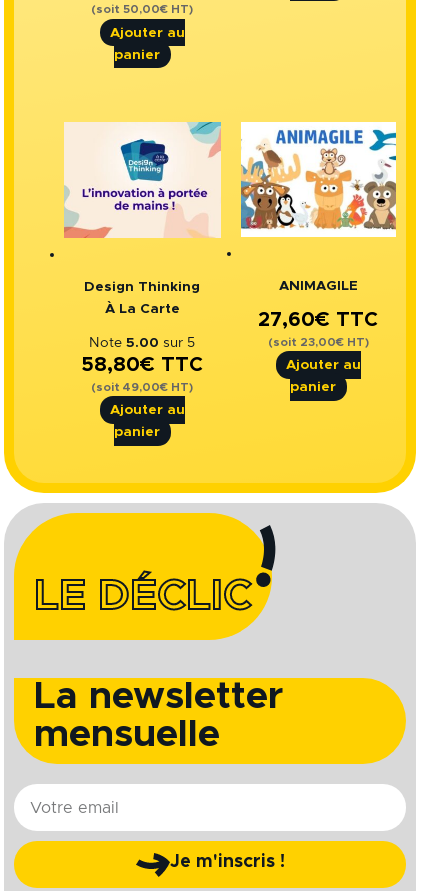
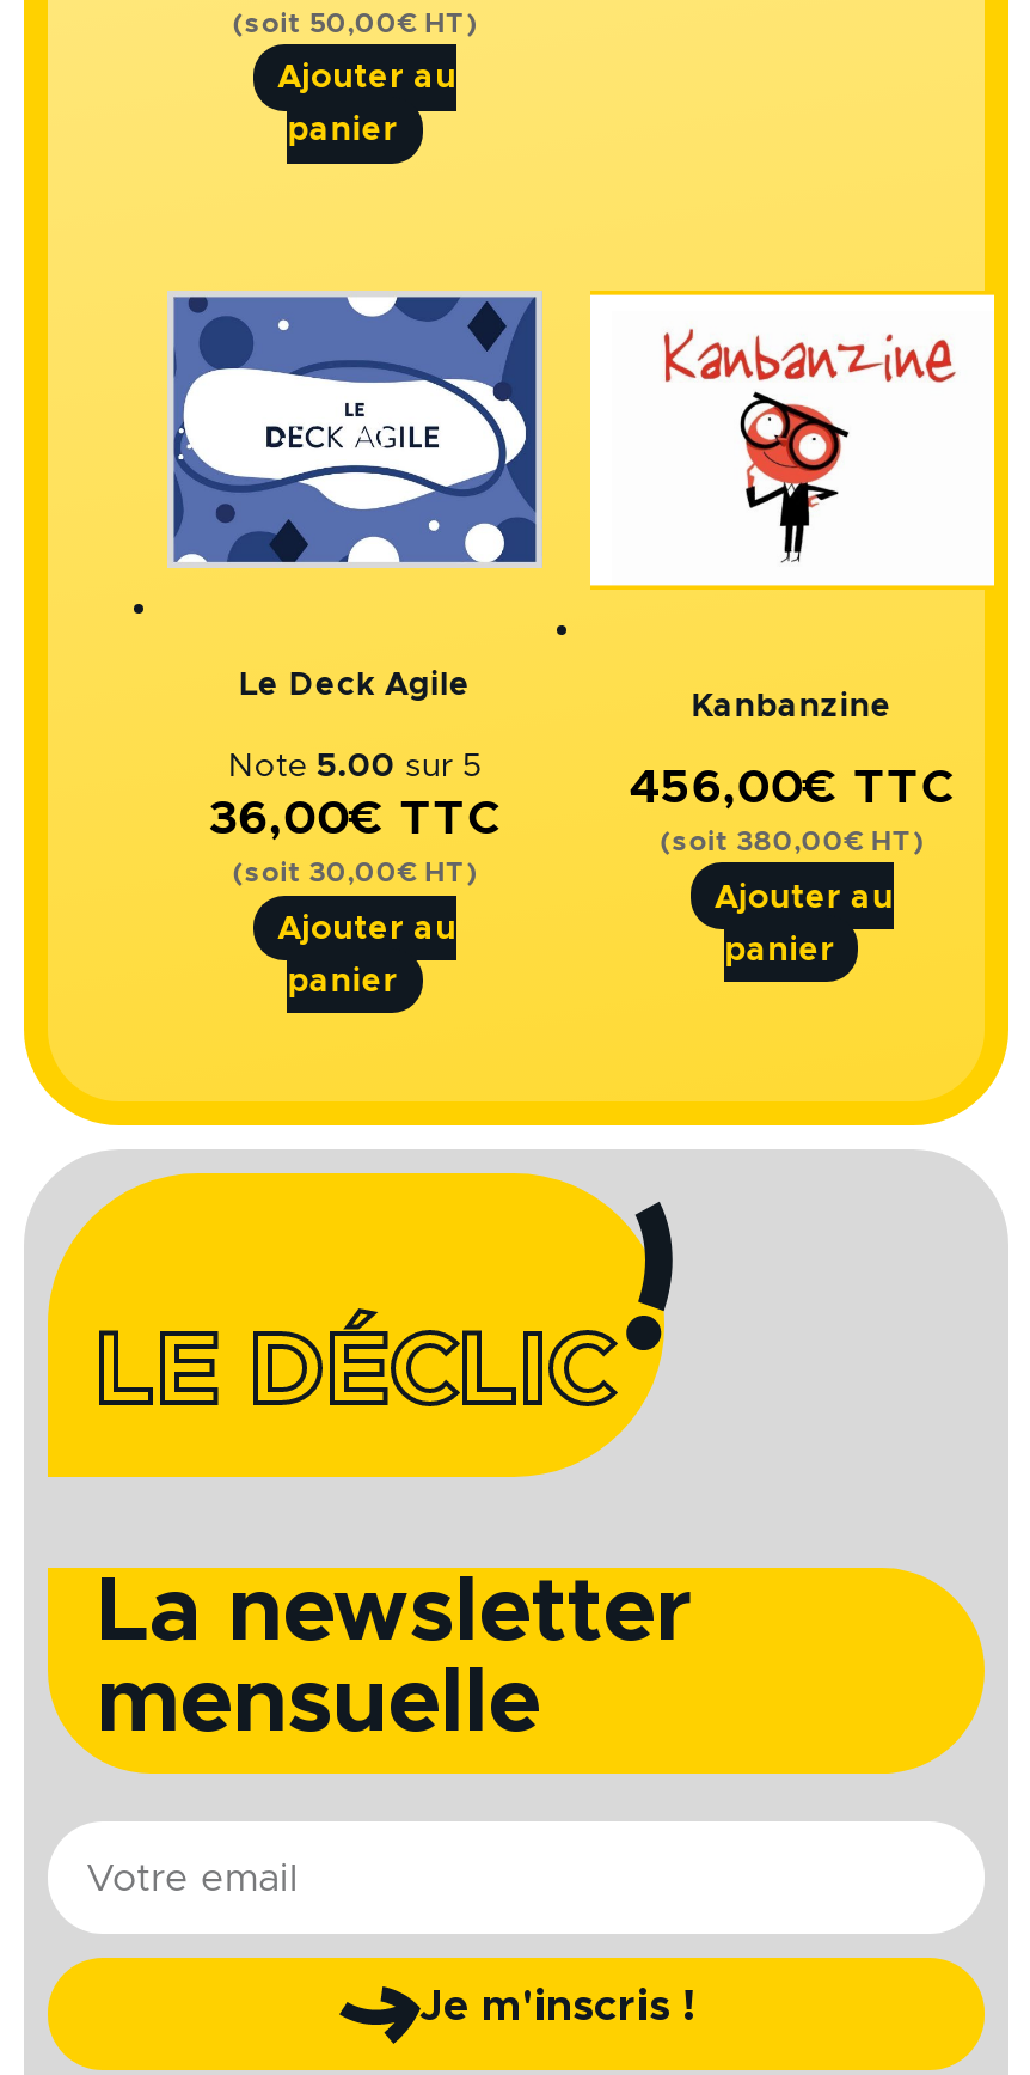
[64,121,221,239] [image] -> [165,289,542,569] [image]
[240,121,410,245] [image] -> [588,289,997,588] [image]
[84,280,200,316] Design Thinking | À La Carte -> [239,670,471,703] Le Deck Agile
[279,279,358,293] ANIMAGILE -> [691,691,892,724] Kanbanzine
[258,310,378,348] 27,60€TTC | (soit 23,00€HT) -> [629,764,954,855] 456,00€TTC | (soit 380,00€HT)
[81,355,203,375] 58,80€TTC -> [209,796,500,844] 36,00€TTC
[91,382,193,393] (soit 49,00€HT) -> [233,861,477,887] (soit 30,00€HT)

